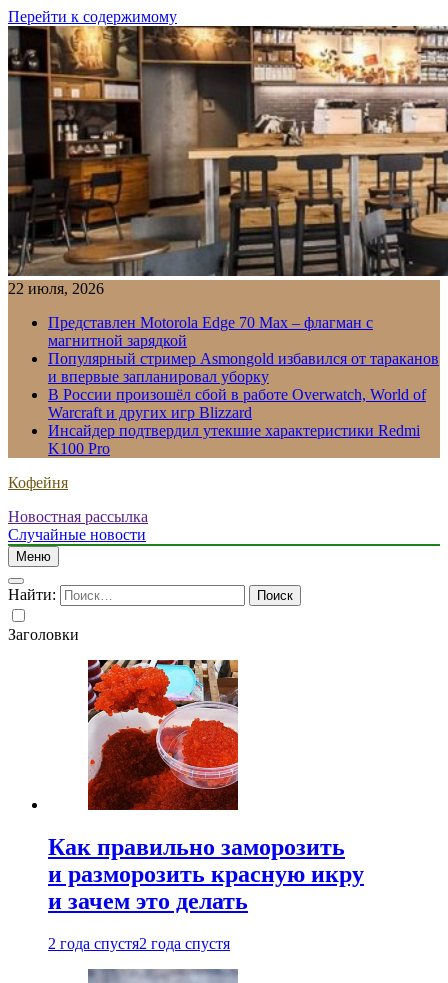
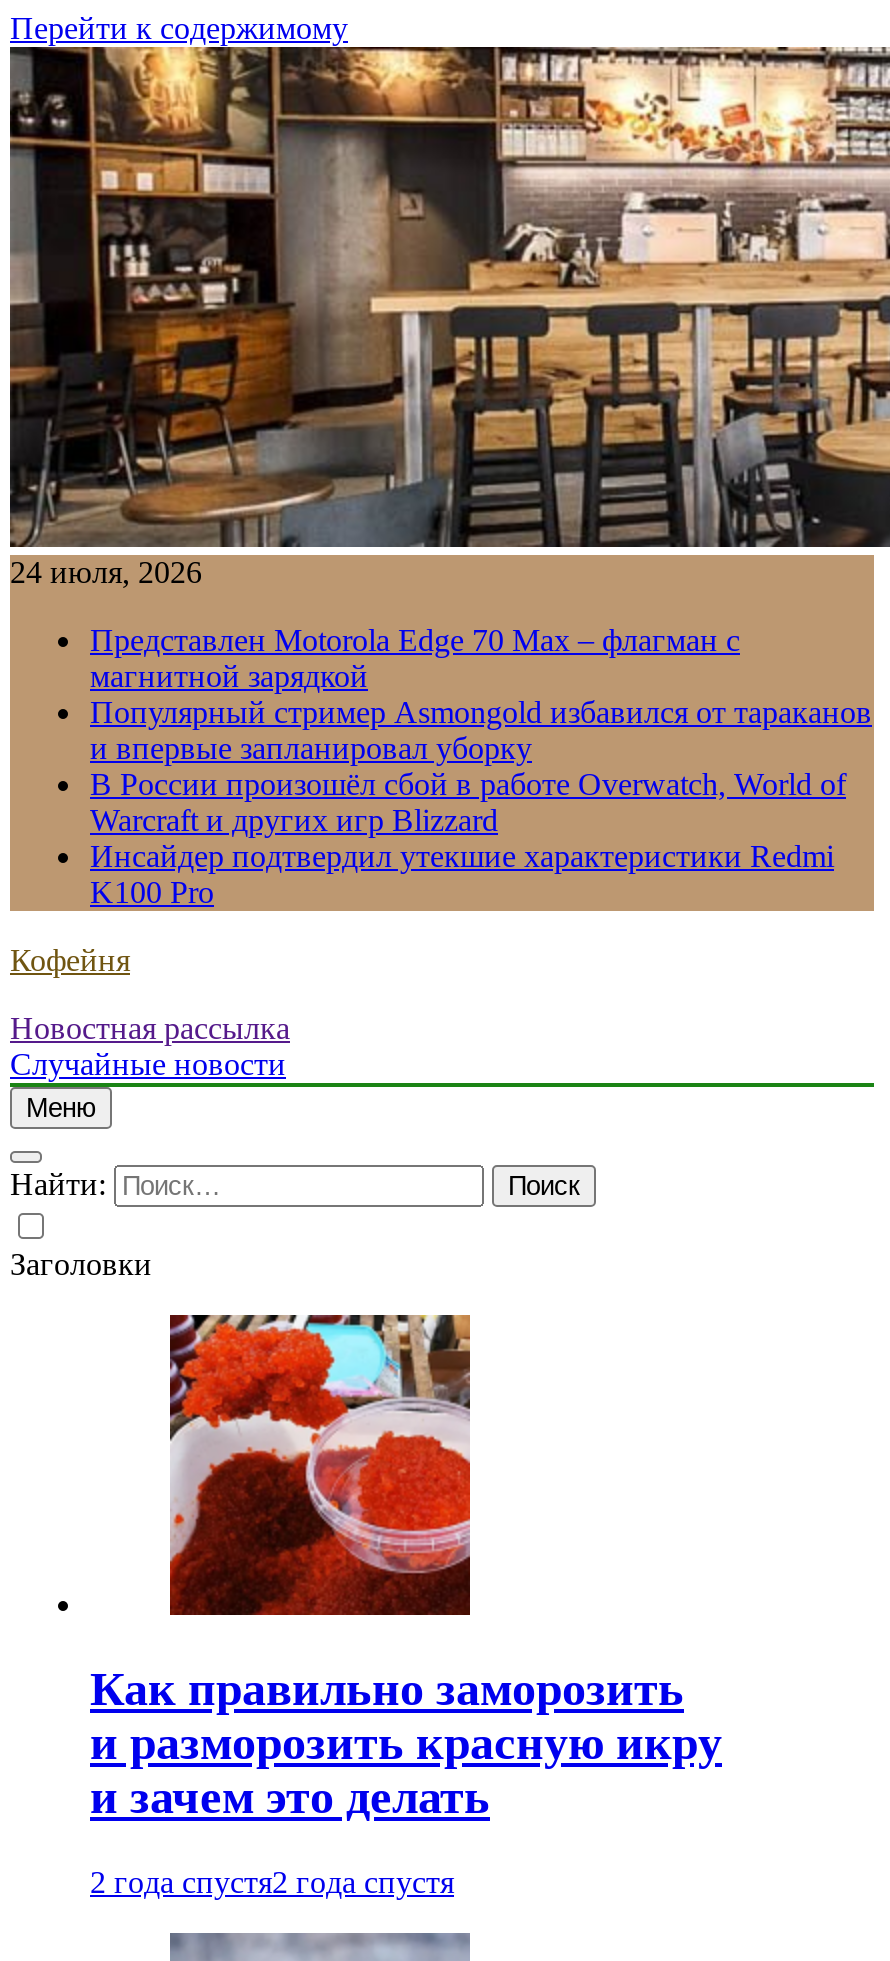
[8,280,104,297] 22 июля, 2026 -> [10,555,202,589] 24 июля, 2026

